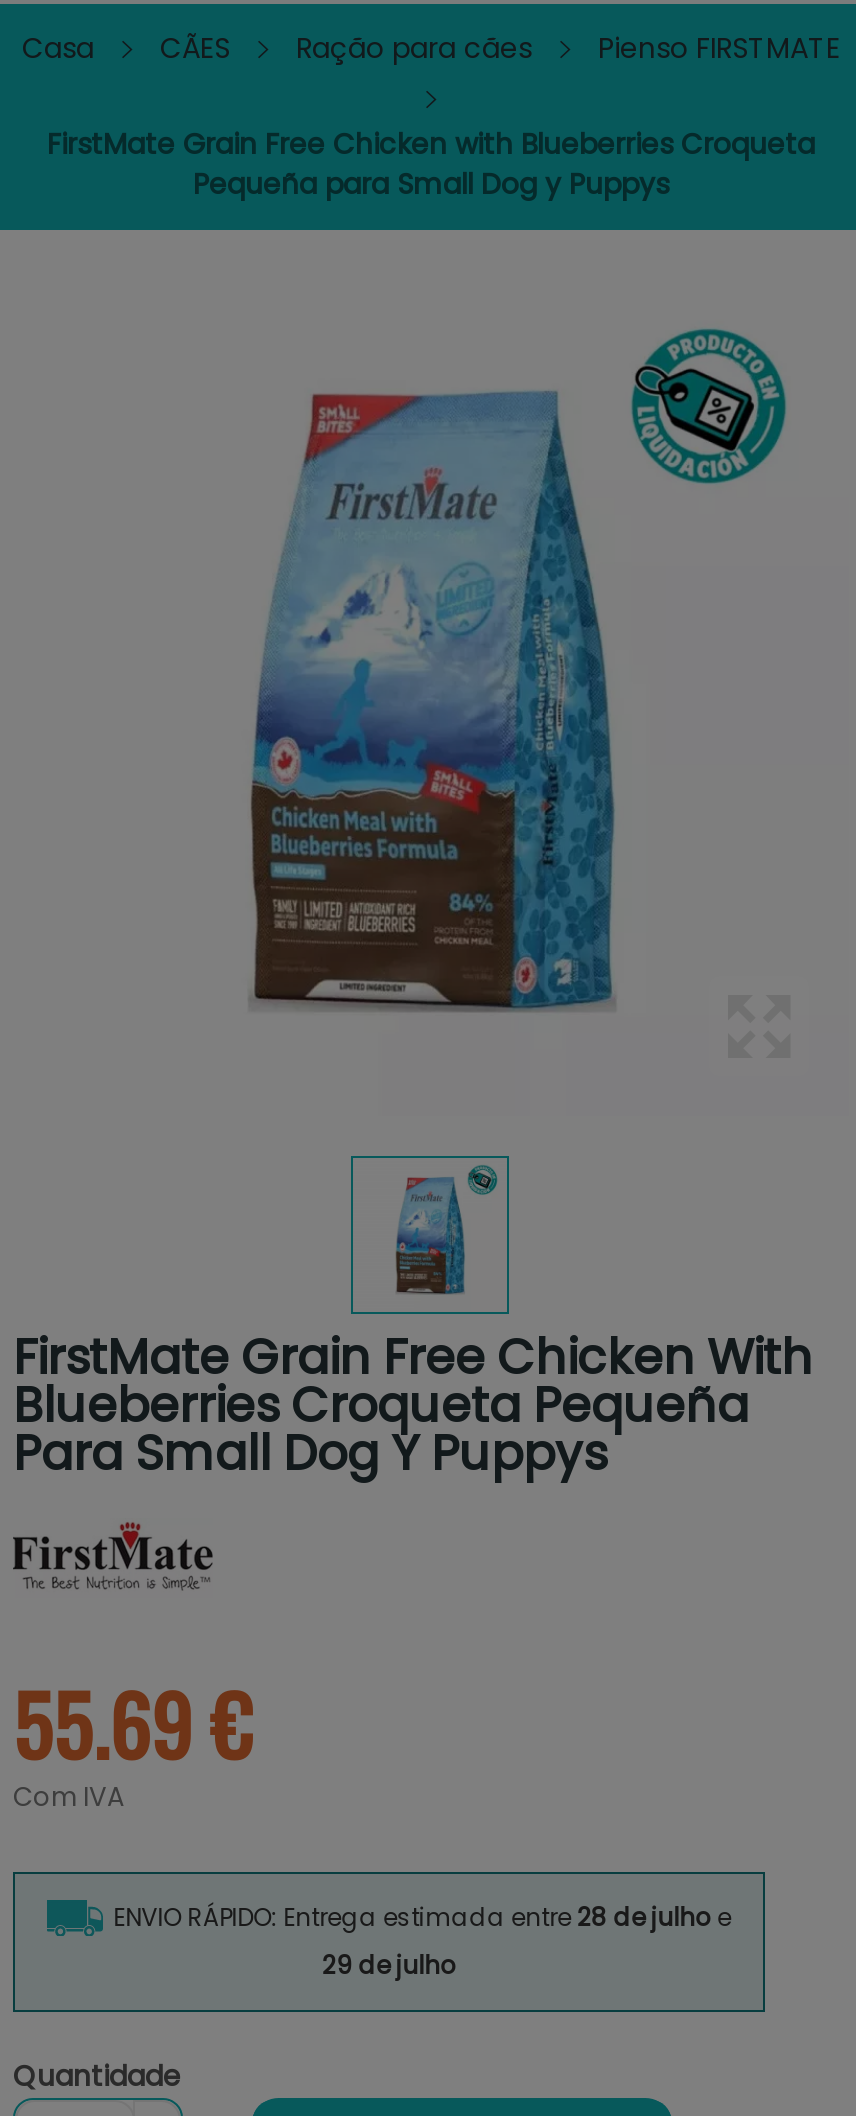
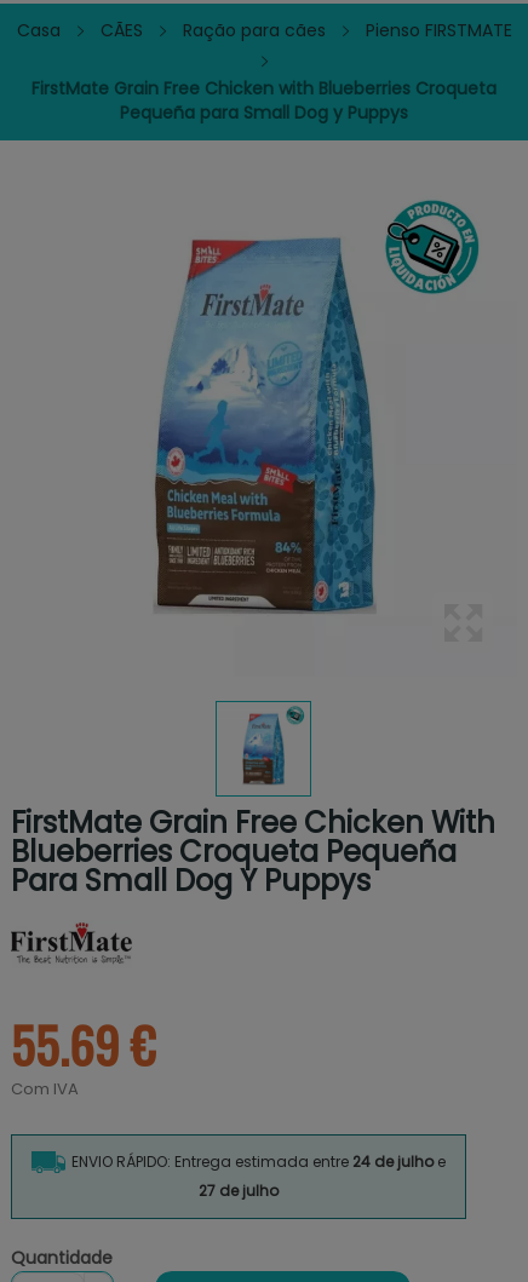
[113,1900,731,1934] ENVIO RÁPIDO: Entrega estimada entre 28 de julho e -> [72,1151,446,1172] ENVIO RÁPIDO: Entrega estimada entre 24 de julho e
[322,1948,456,1982] 29 de julho -> [199,1181,279,1201] 27 de julho

